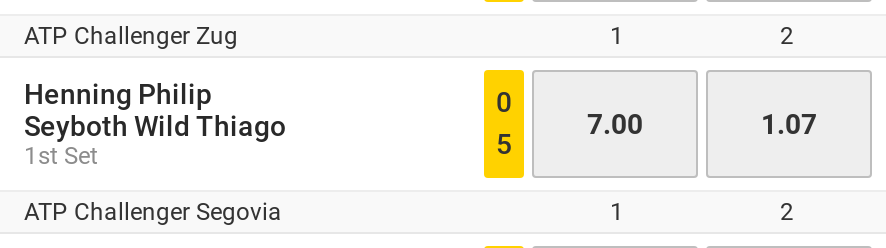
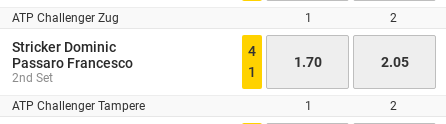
[24,78,286,170] Henning Philip | Seyboth Wild Thiago | 1st Set -> [12,39,133,85] Stricker Dominic | Passaro Francesco | 2nd Set
[496,86,512,160] 0 | 5 -> [248,43,256,80] 4 | 1
[587,108,817,140] 7.00 | 1.07 -> [293,54,408,70] 1.70 | 2.05
[24,198,282,226] ATP Challenger Segovia -> [12,99,145,113] ATP Challenger Tampere

